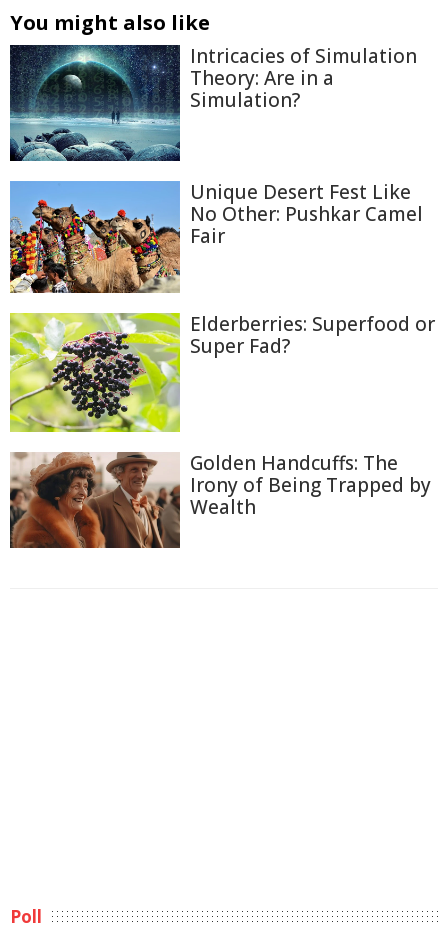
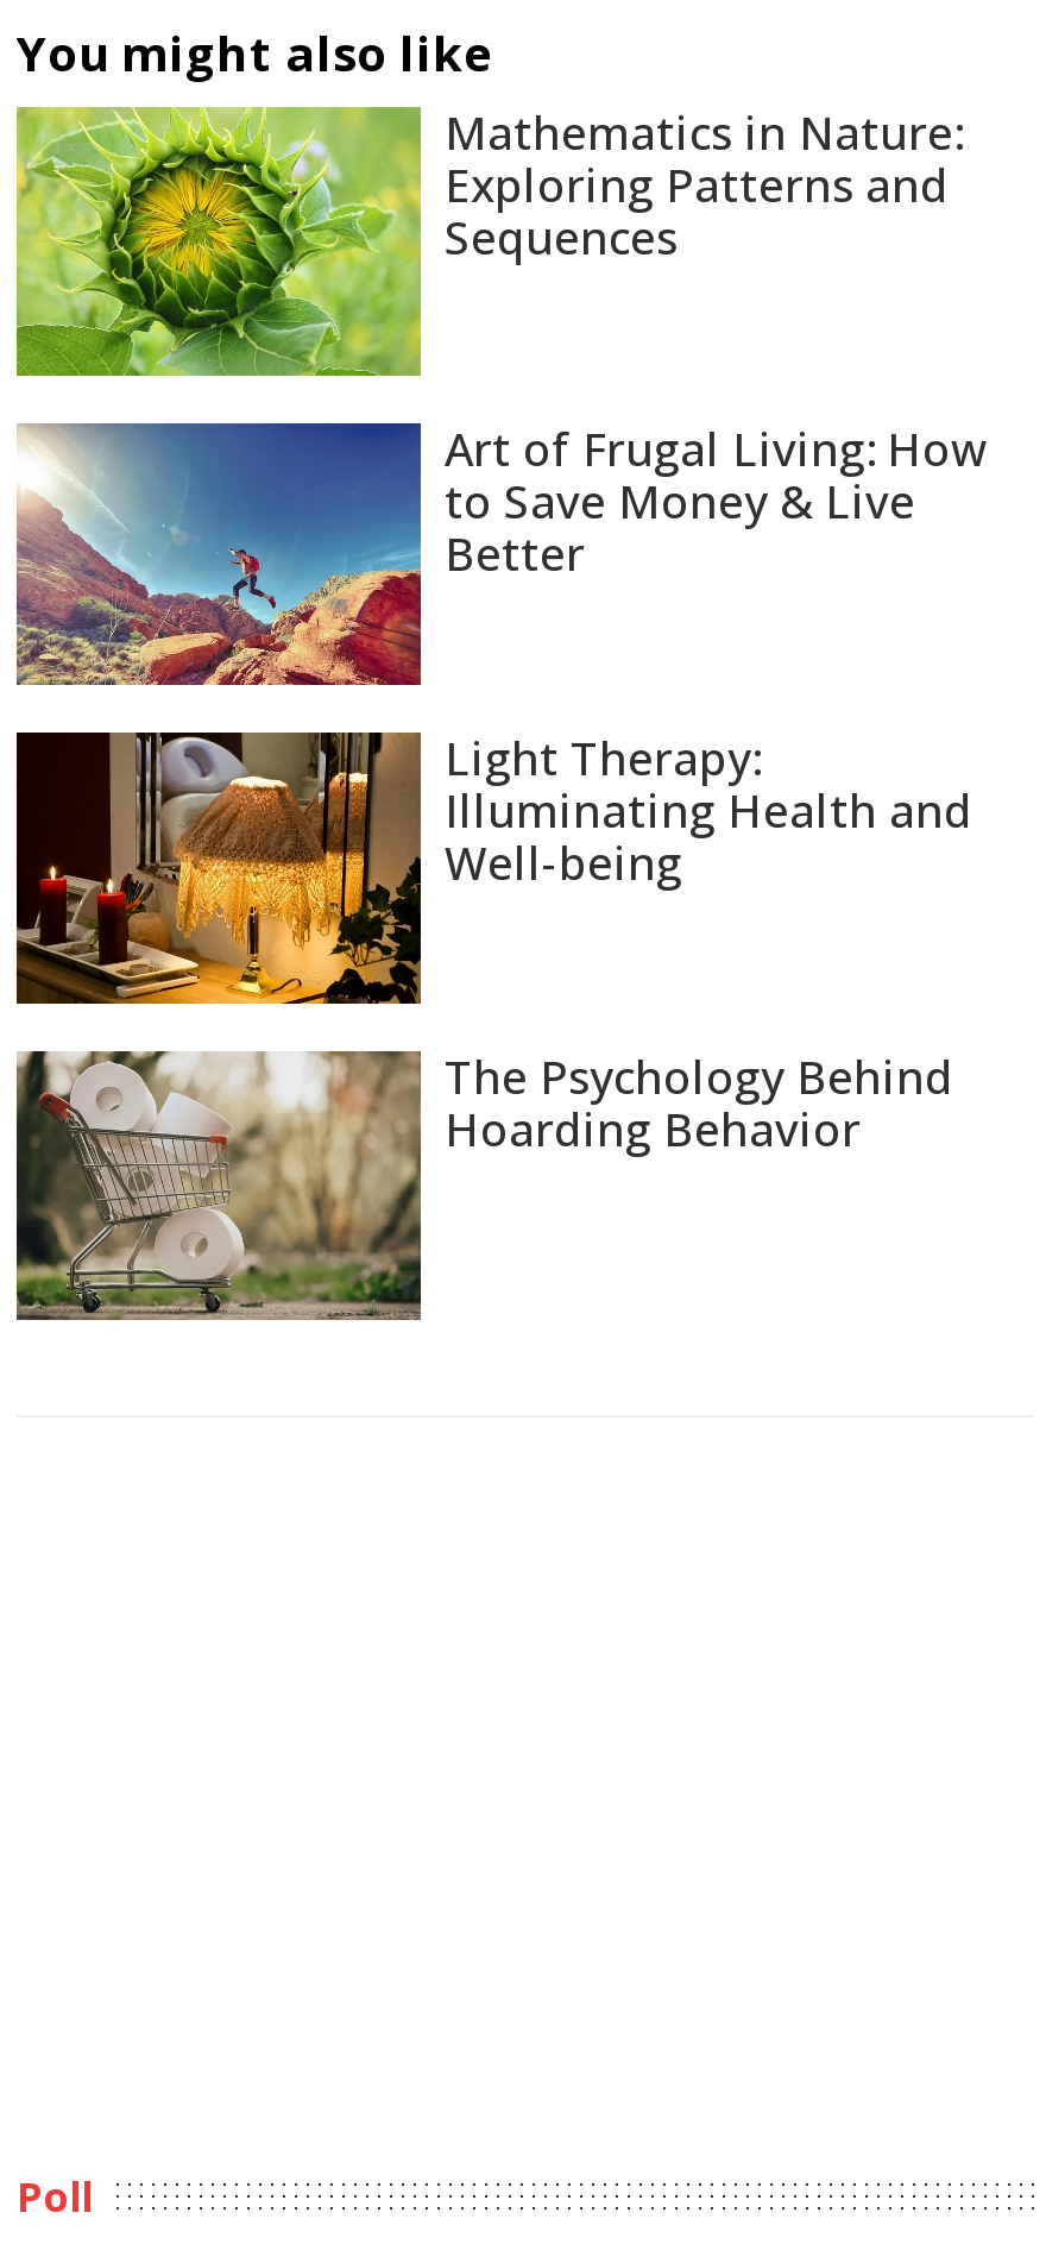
[9,43,417,162] [image] | Intricacies of Simulation | Theory: Are in a | Simulation? -> [14,102,963,383] [image] | Mathematics in Nature: | Exploring Patterns and | Sequences
[9,178,423,294] [image] | Unique Desert Fest Like | No Other: Pushkar Camel | Fair -> [17,420,987,697] [image] | Art of Frugal Living: How | to Save Money & Live | Better
[9,308,435,433] [image] | Elderberries: Superfood or | Super Fad? -> [14,728,972,1027] [image] | Light Therapy: | Illuminating Health and | Well-being
[9,442,431,549] [image] | Golden Handcuffs: The | Irony of Being Trapped by | Wealth -> [14,1045,953,1322] [image] | The Psychology Behind | Hoarding Behavior

